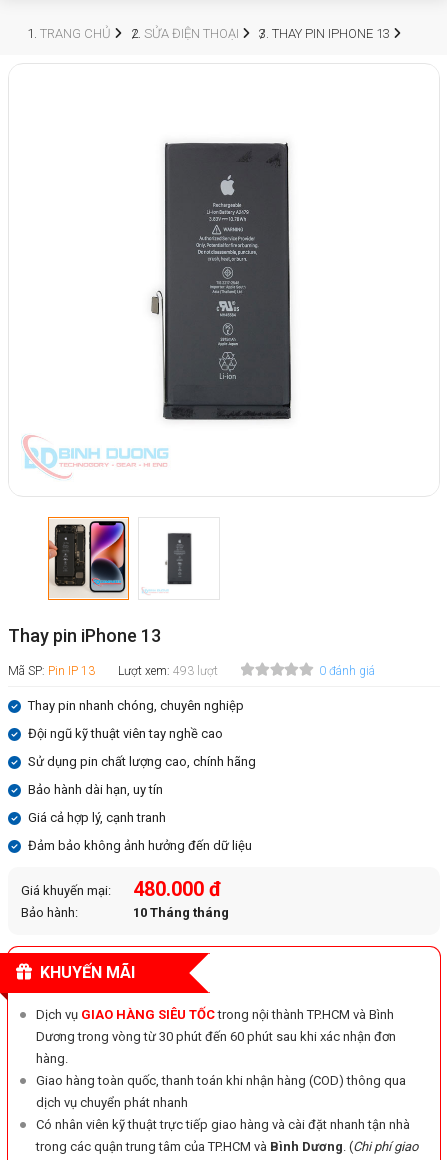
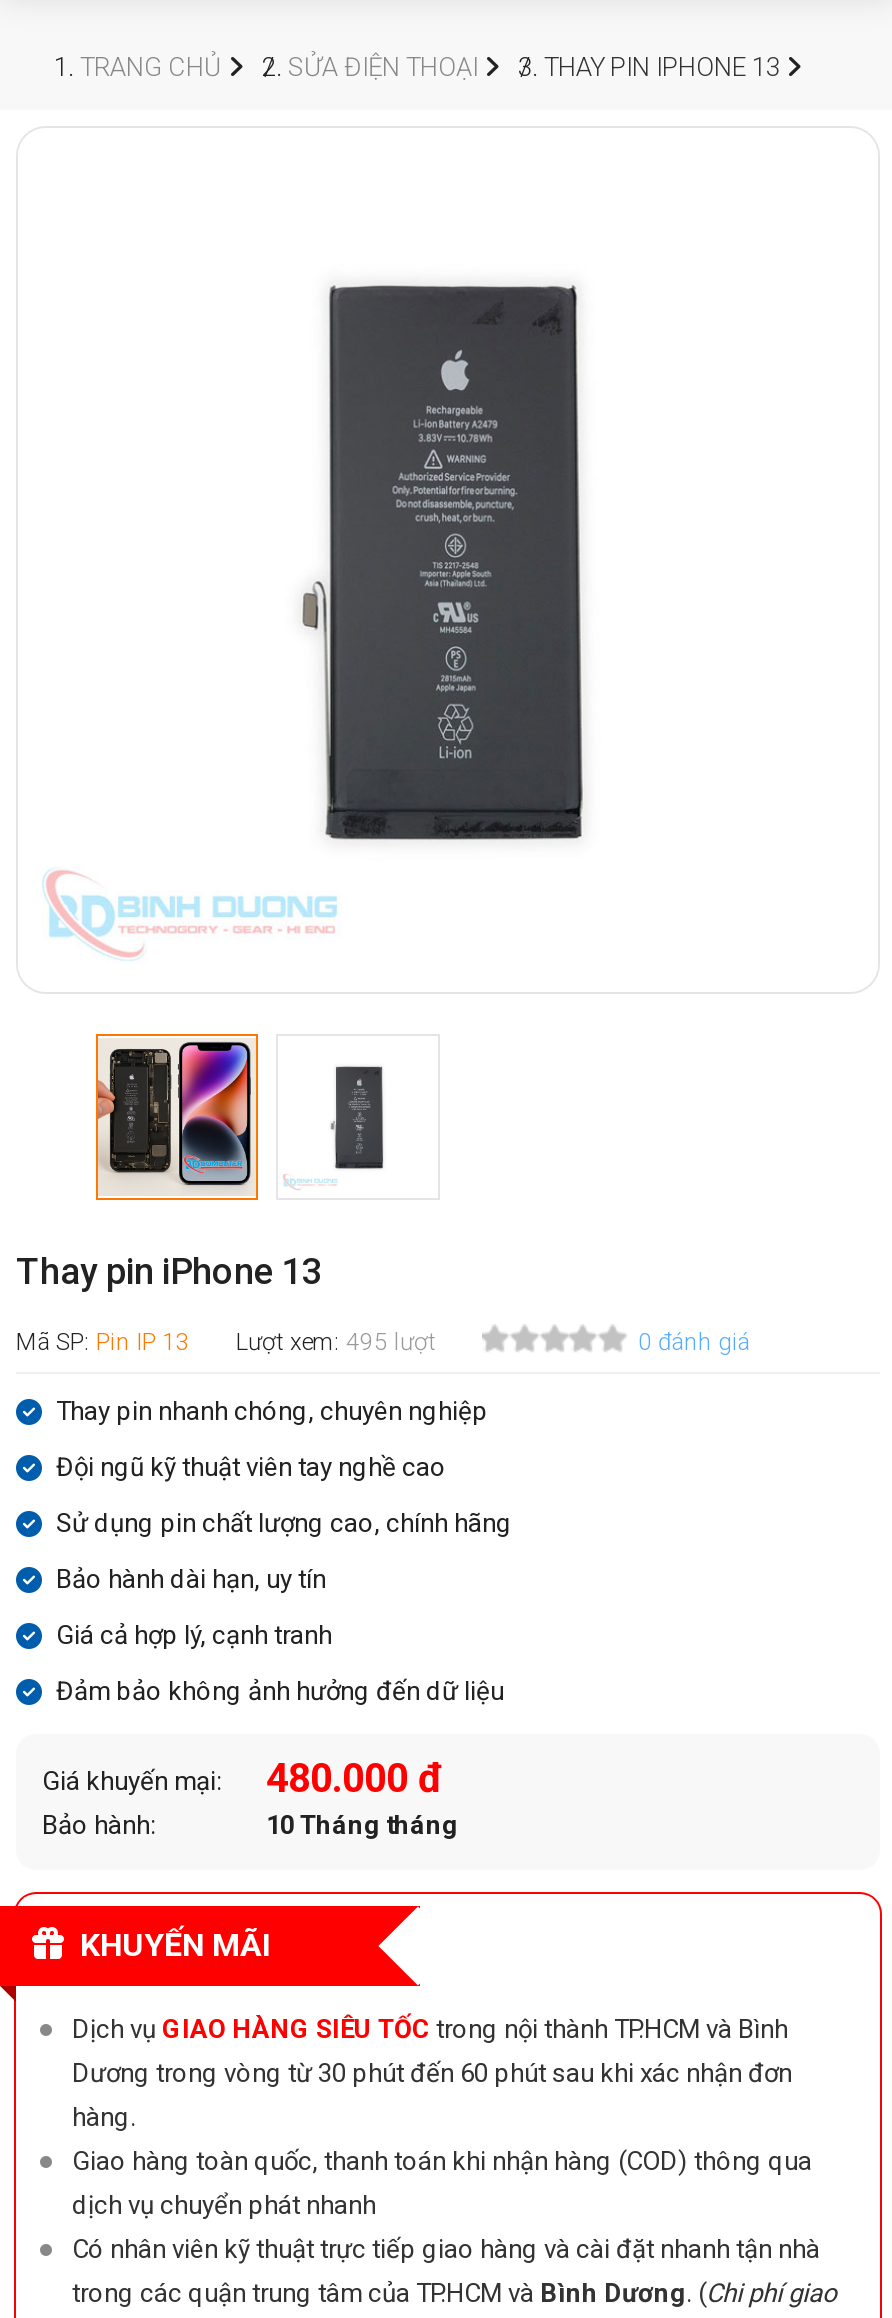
[8,664,218,678] Mã SP: Pin IP 13 Lượt xem: 493 lượt -> [16,1328,436,1356] Mã SP: Pin IP 13 Lượt xem: 495 lượt

